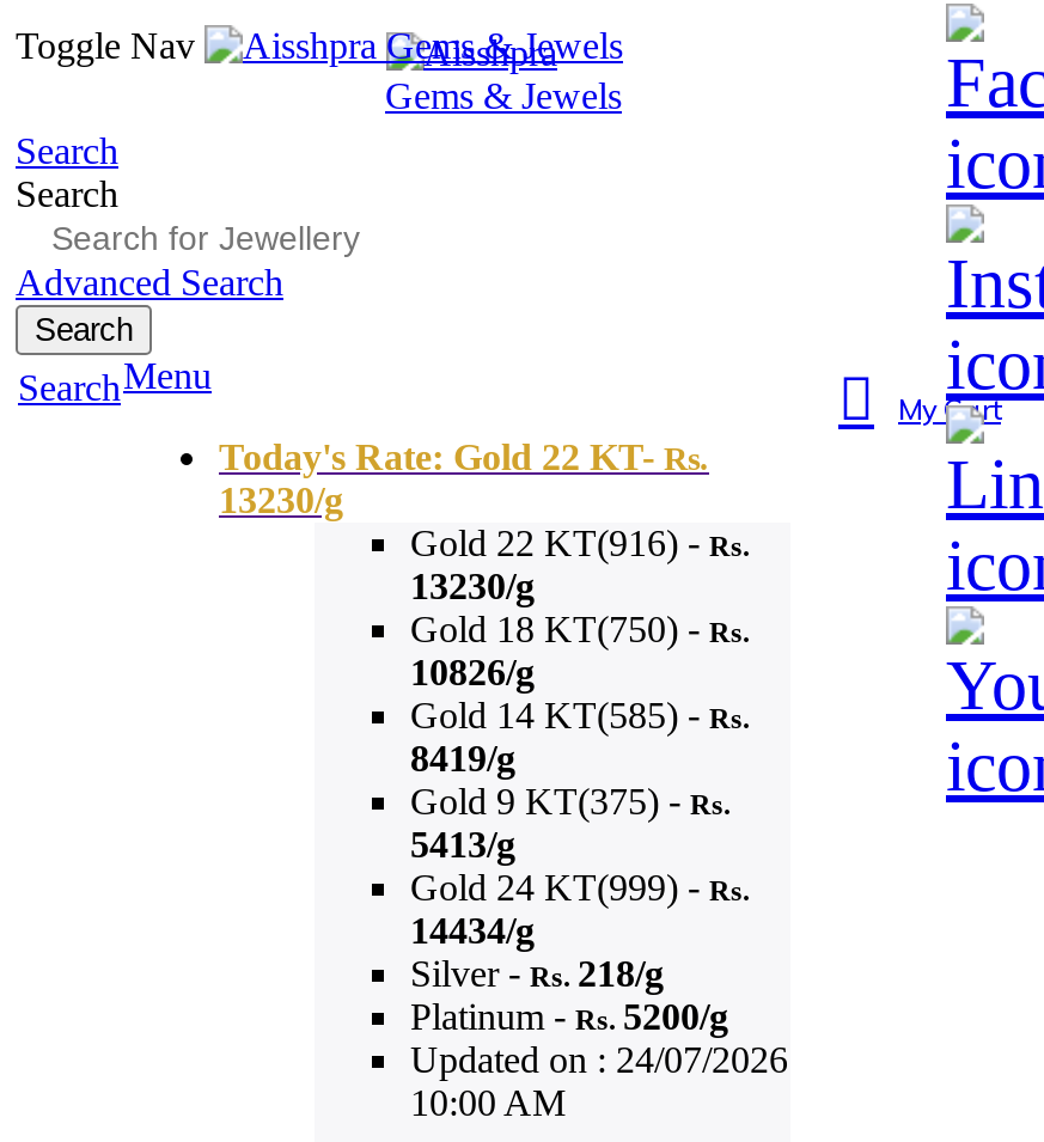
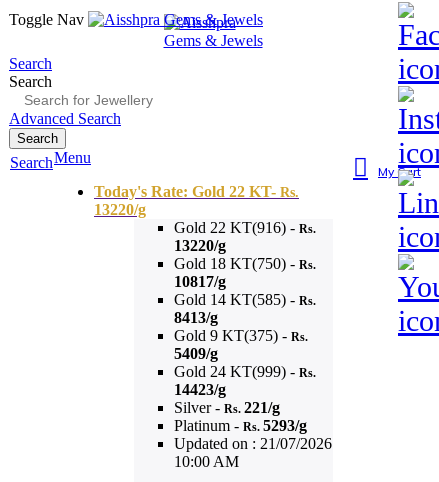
[219,480,343,520] 13230/g -> [94,201,146,218] 13220/g
[410,566,535,606] 13230/g -> [174,237,226,254] 13220/g
[410,652,535,692] 10826/g -> [174,273,226,290] 10817/g
[410,738,515,778] 8419/g -> [174,309,218,326] 8413/g
[410,824,515,865] 5413/g -> [174,345,218,362] 5409/g
[410,910,788,1080] 14434/g | Silver -Rs. 218/g | Platinum - Rs. 5200/g | Updated on : 24/07/2026 -> [174,381,332,452] 14423/g | Silver -Rs. 221/g | Platinum - Rs. 5293/g | Updated on : 21/07/2026

